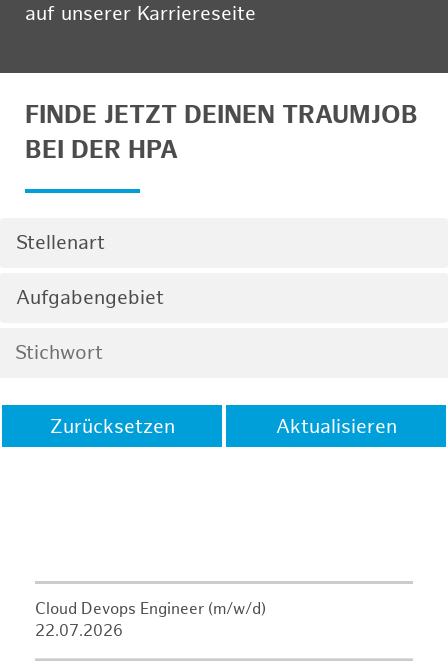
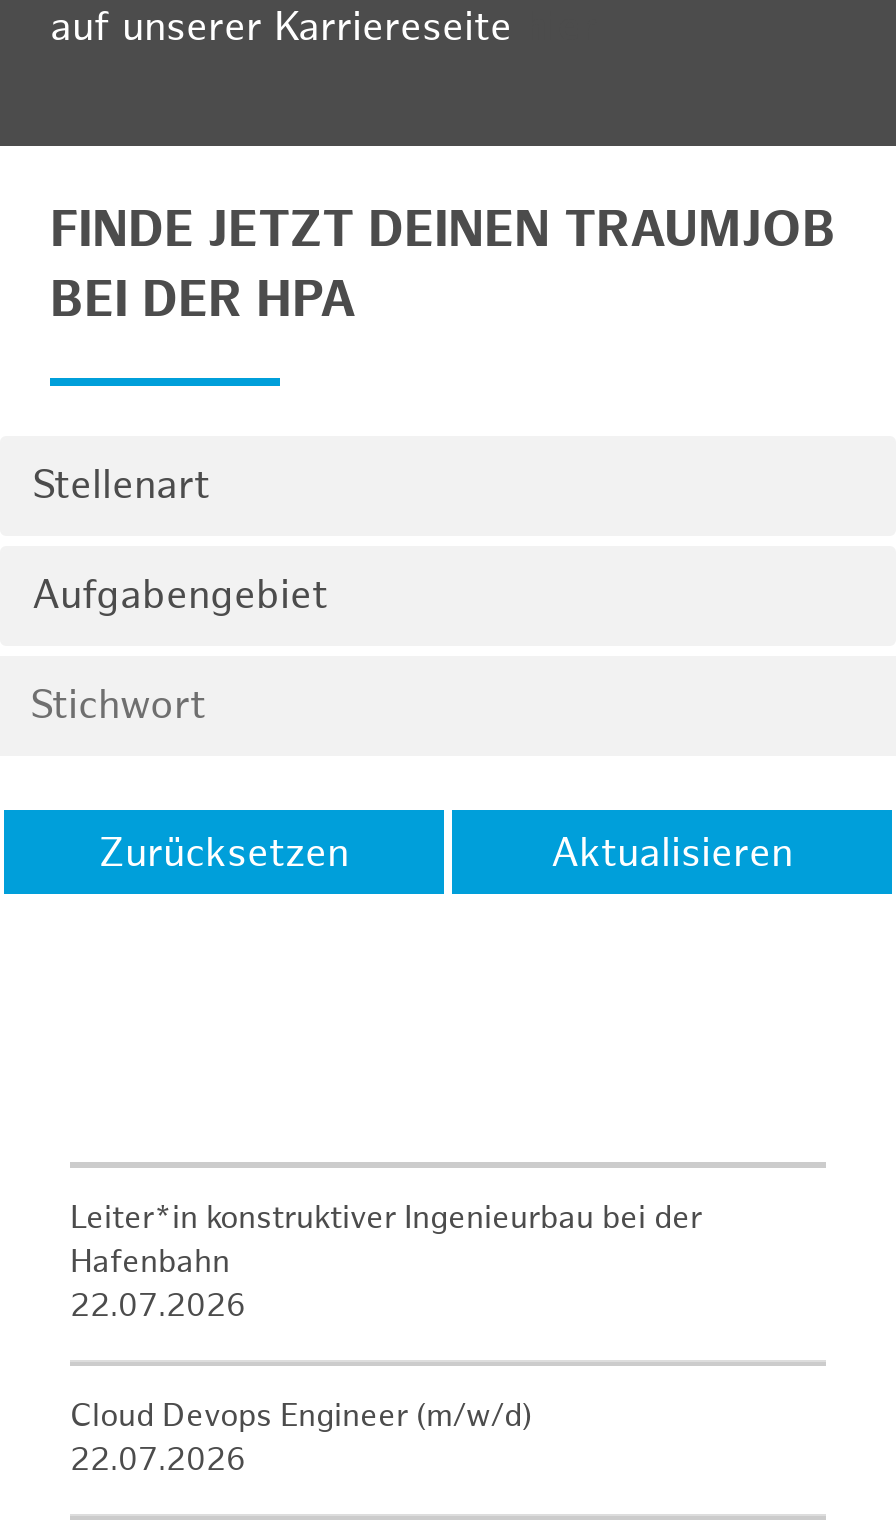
none -> [70,1200,702,1326] Leiter*in konstruktiver Ingenieurbau bei der | Hafenbahn | 22.07.2026

